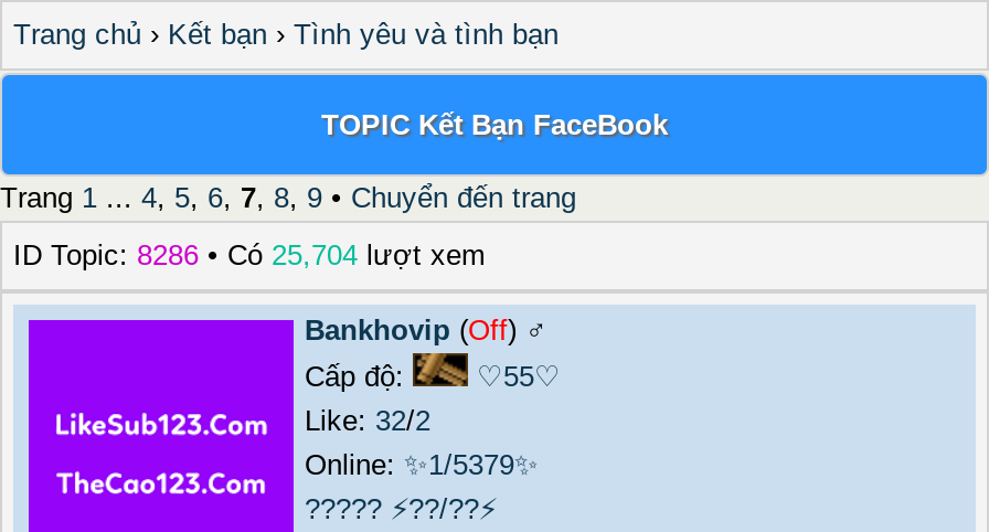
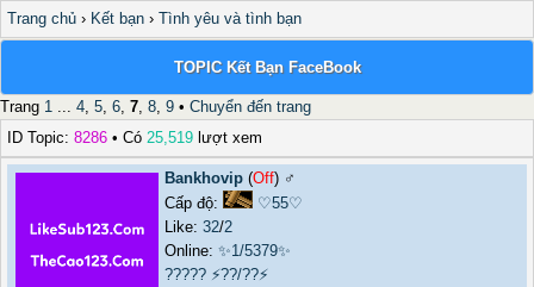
[13,239,486,272] ID Topic: 8286 • Có 25,704 lượt xem -> [7,129,262,147] ID Topic: 8286 • Có 25,519 lượt xem

